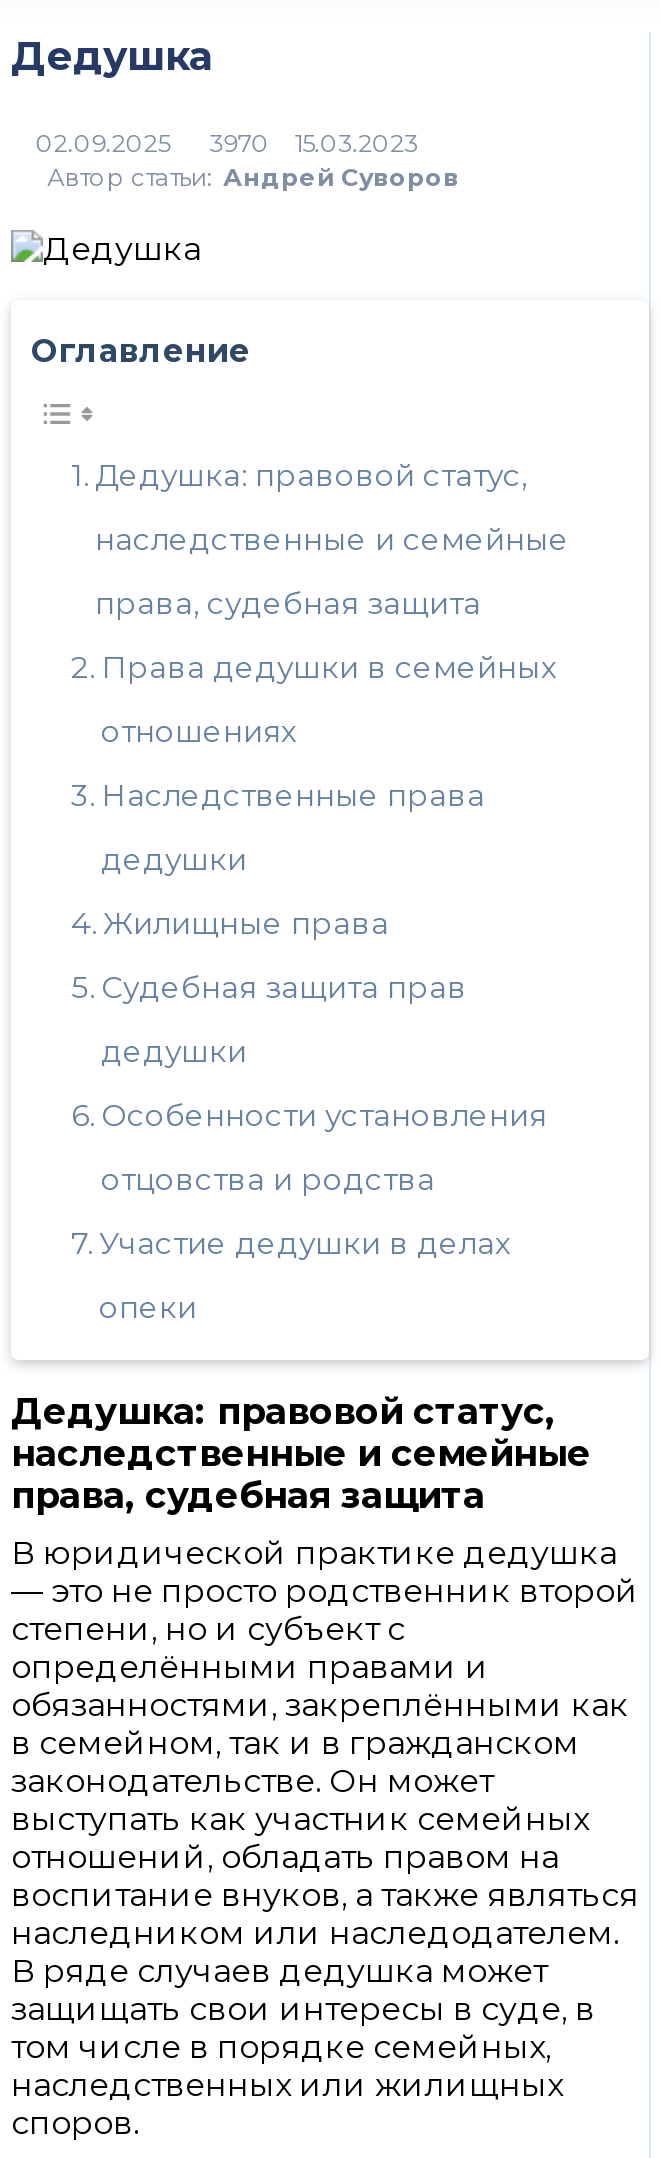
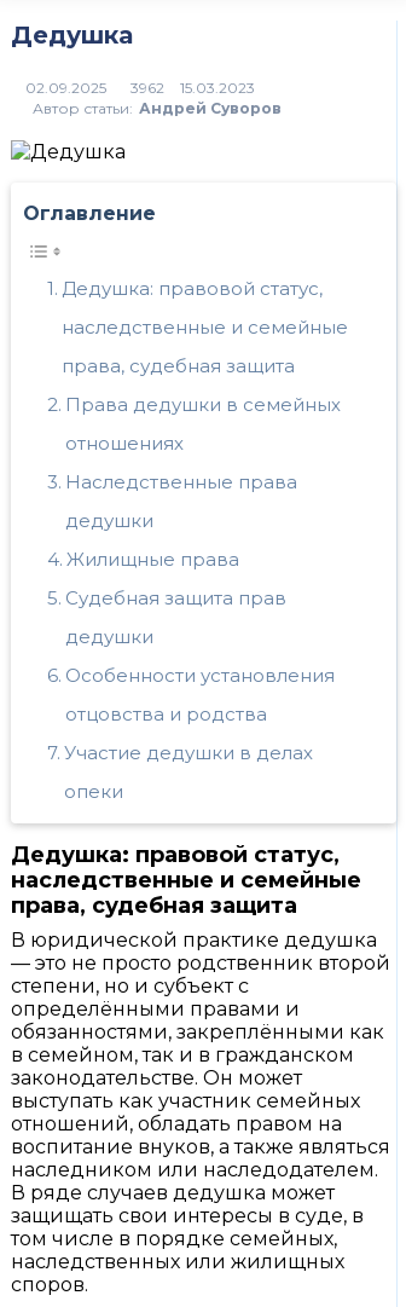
[203,128,269,158] 3970 -> [127,79,165,97] 3962

